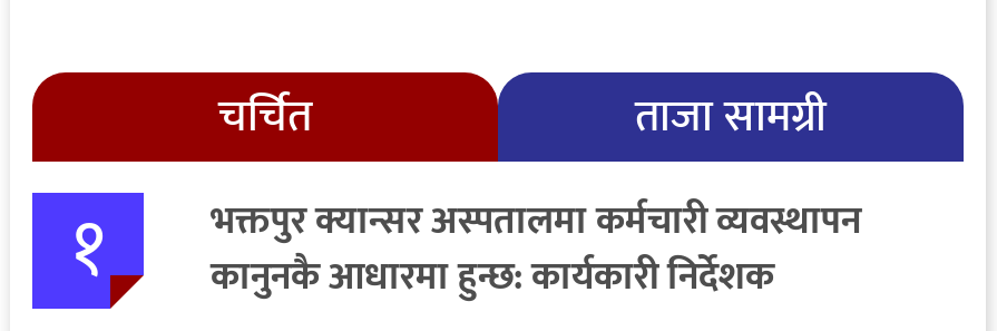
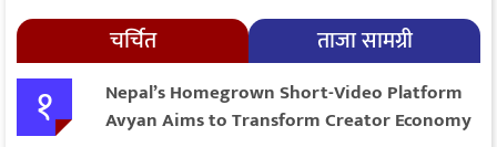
[211,190,861,308] भक्तपुर क्यान्सर अस्पतालमा कर्मचारी व्यवस्थापन | कानुनकै आधारमा हुन्छ: कार्यकारी निर्देशक -> [105,77,471,136] Nepal’s Homegrown Short-Video Platform | Avyan Aims to Transform Creator Economy

